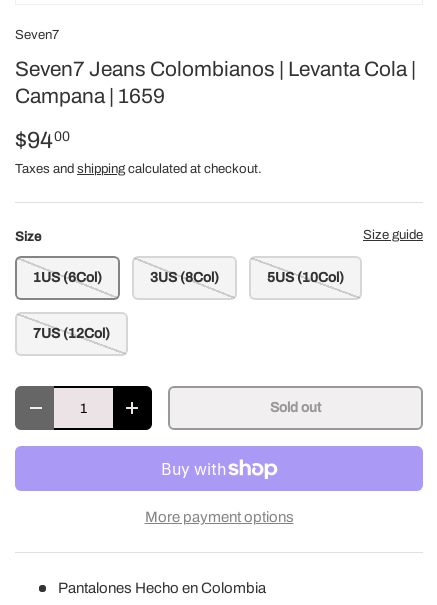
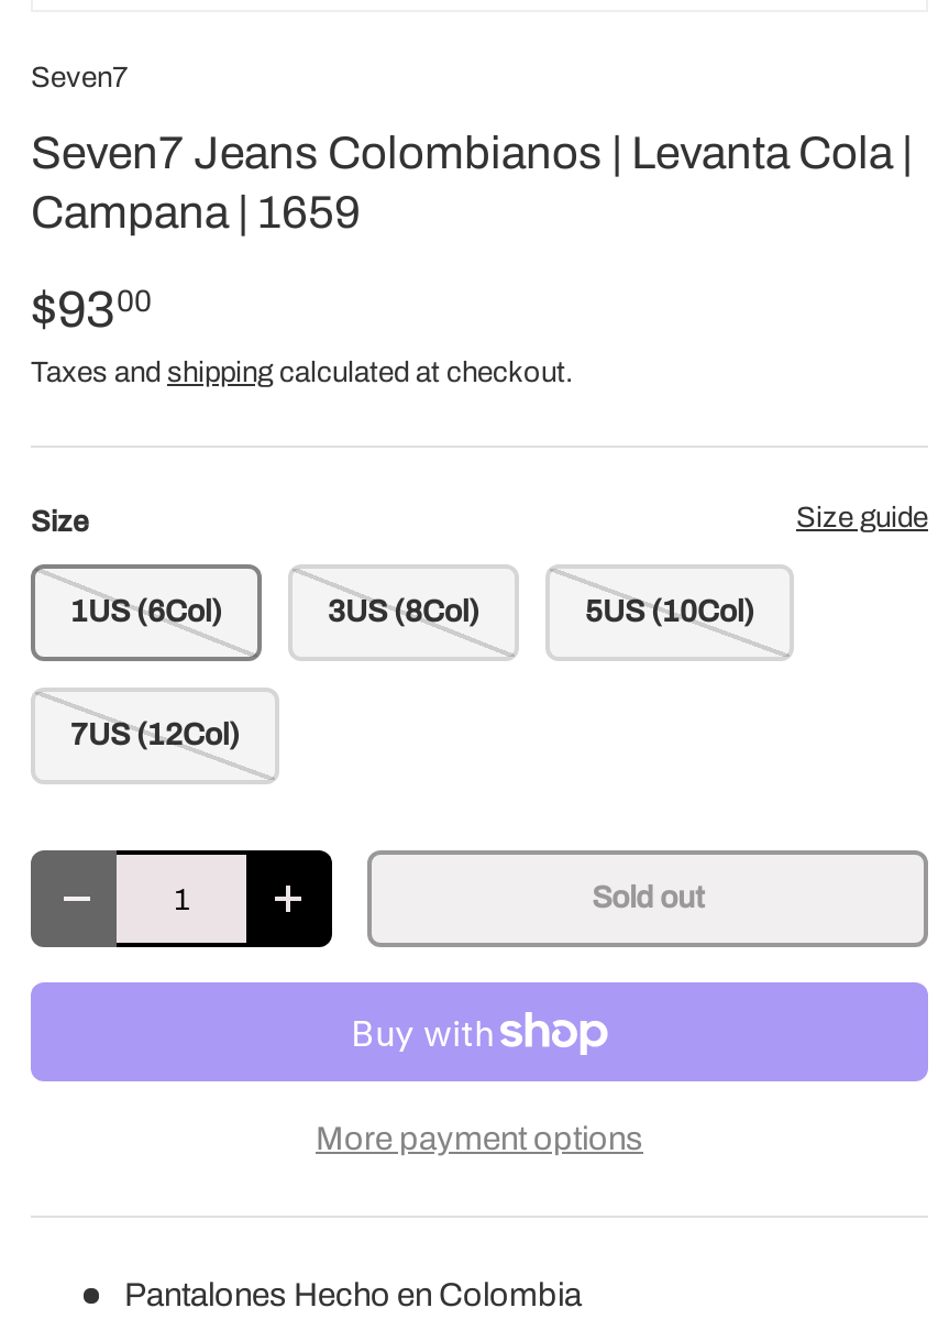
[15,128,70,153] $9400 -> [31,283,152,338] $9300

